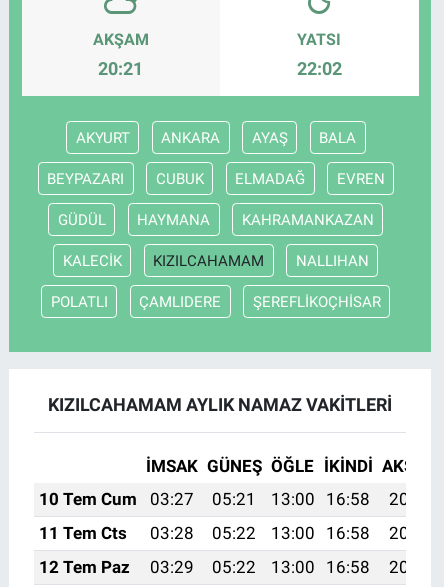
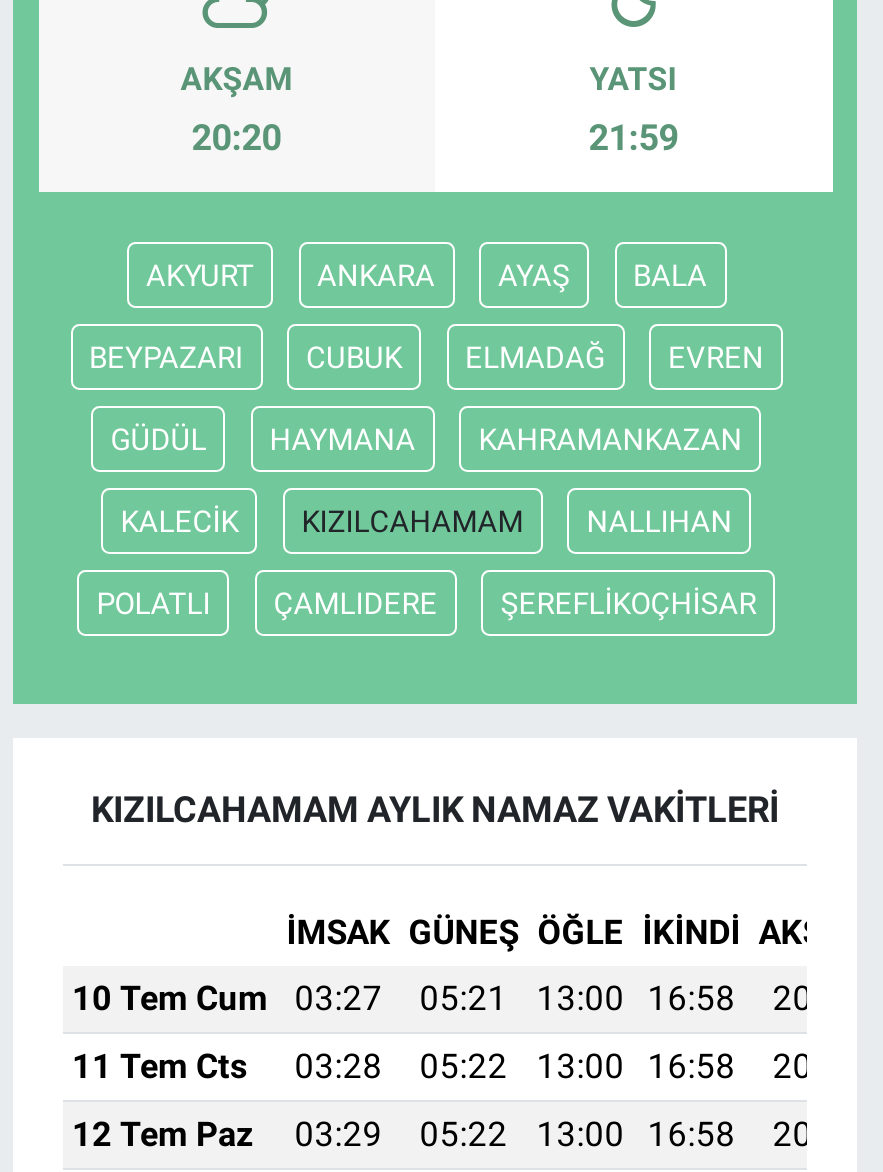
[98,58,143,79] 20:21 -> [191,116,281,158] 20:20
[297,58,342,79] 22:02 -> [589,116,679,158] 21:59

